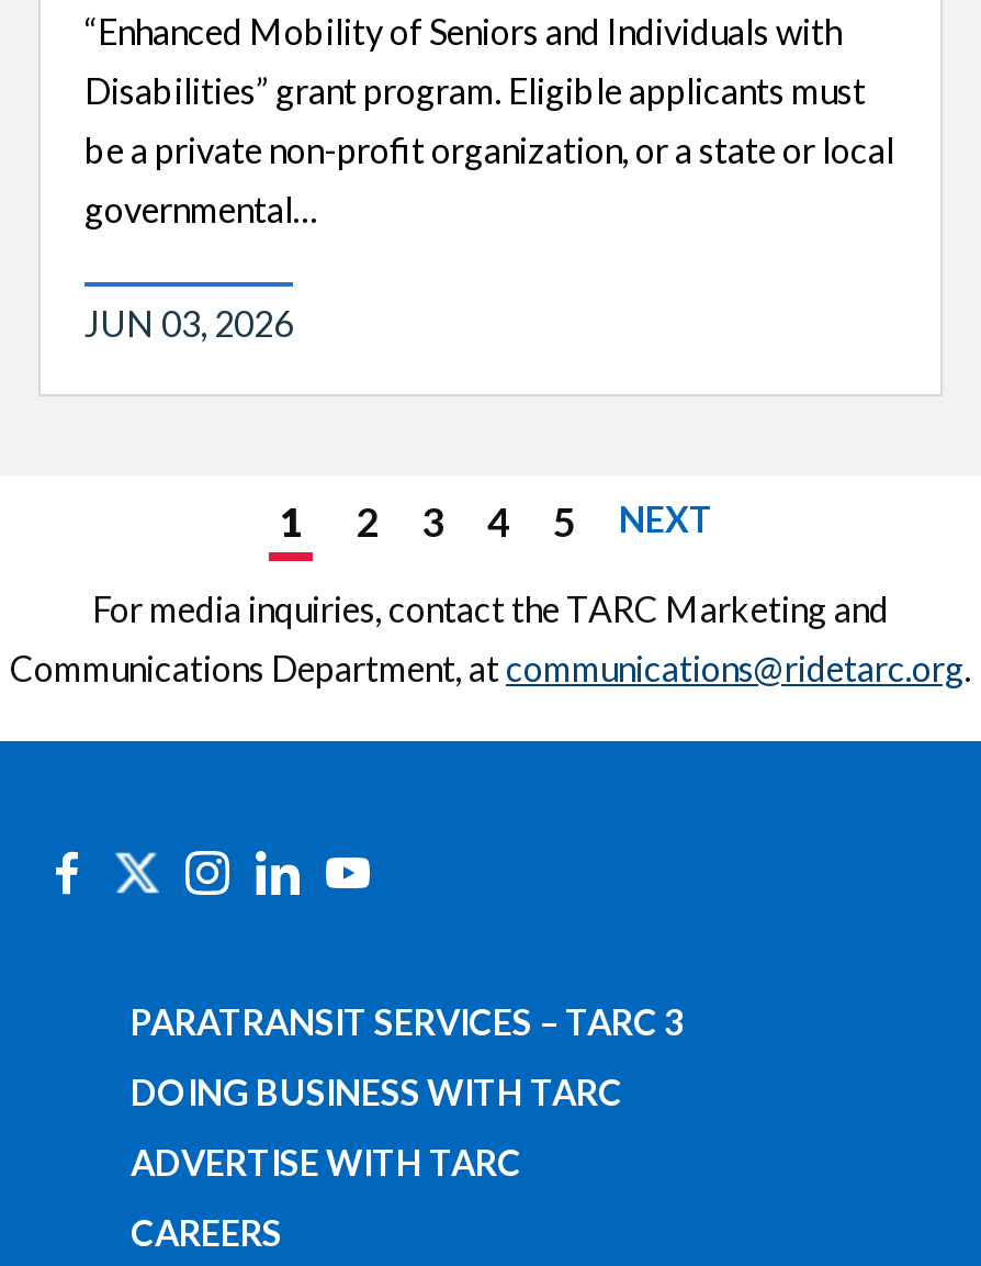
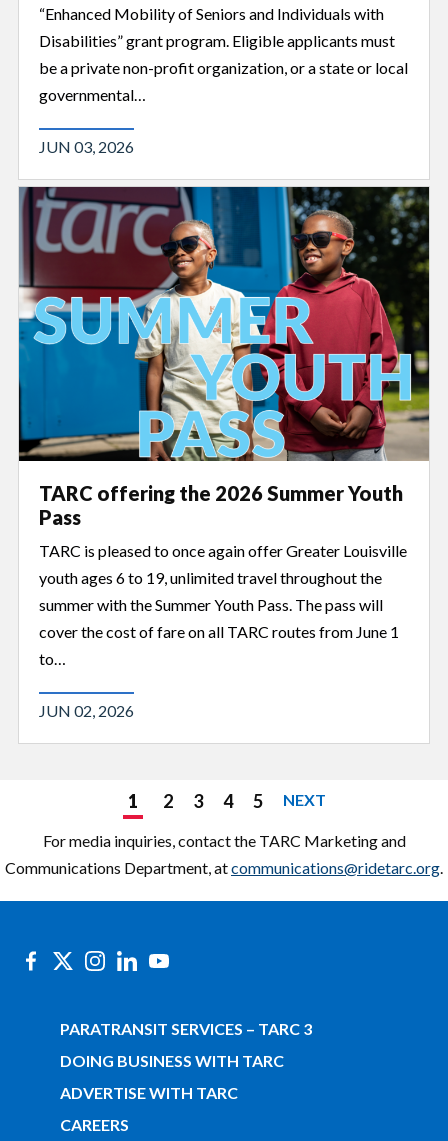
none -> [18,186,430,720] [image] | TARC offering the 2026 Summer Youth | Pass | TARC is pleased to once again offer Greater Louisville | youth ages 6 to 19, unlimited travel throughout the | summer with the Summer Youth Pass. The pass will | cover the cost of fare on all TARC routes from June 1 | to… | JUN 02, 2026

